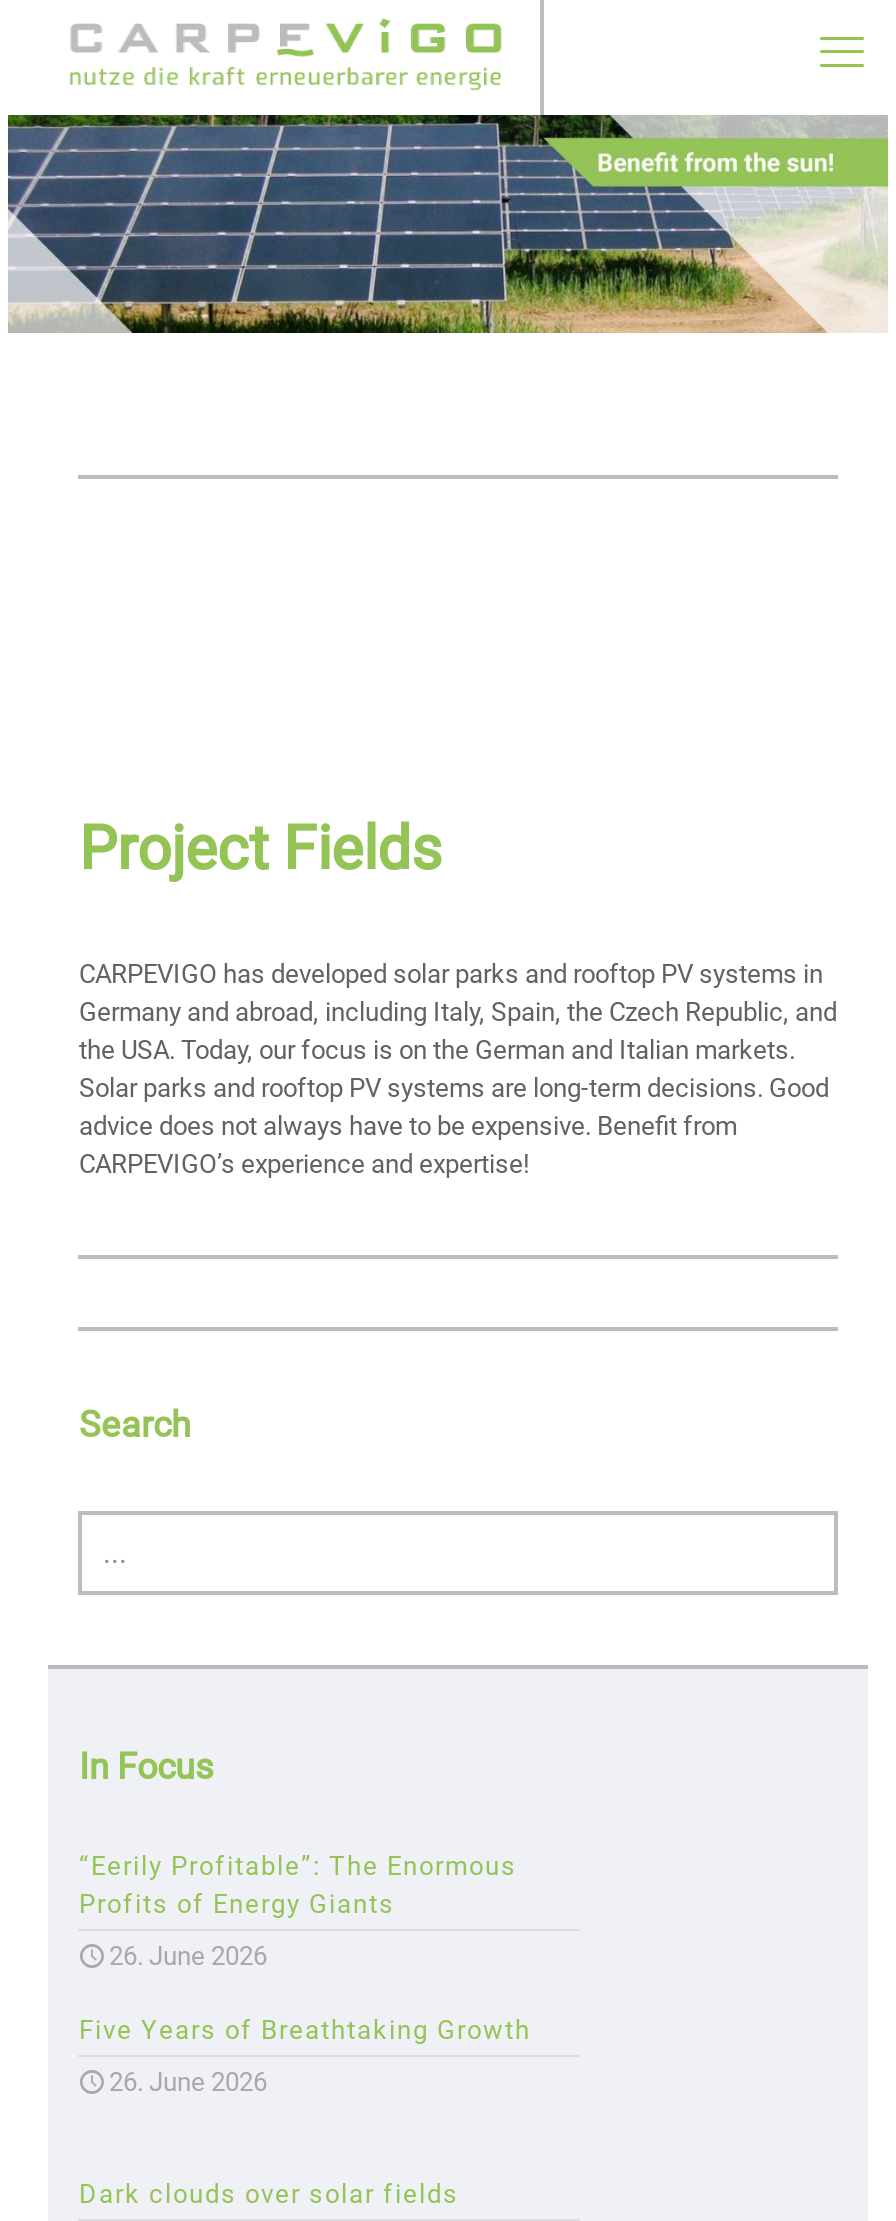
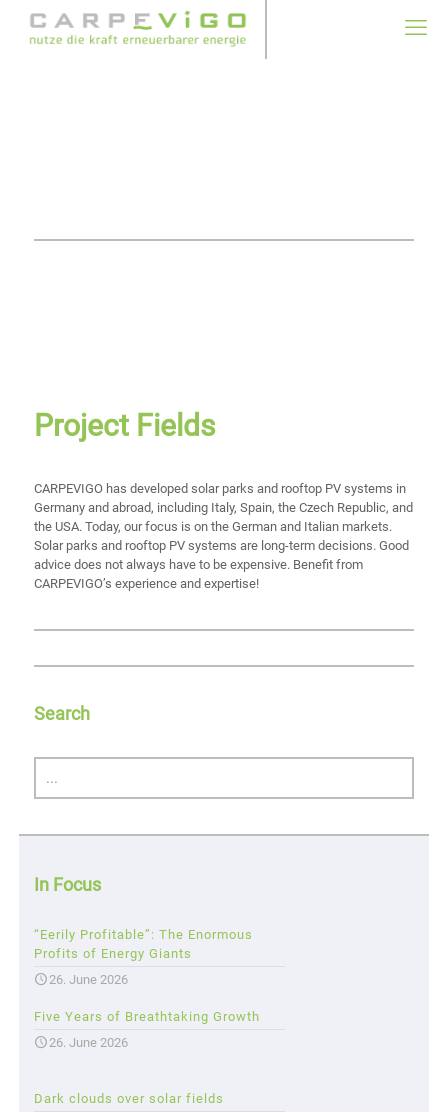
[6,113,890,335] [image] -> none

